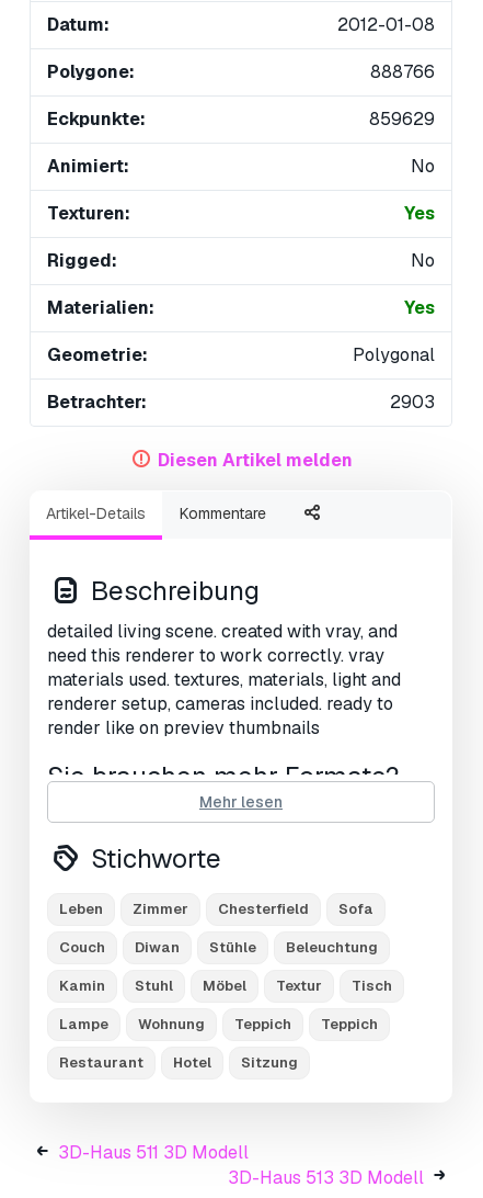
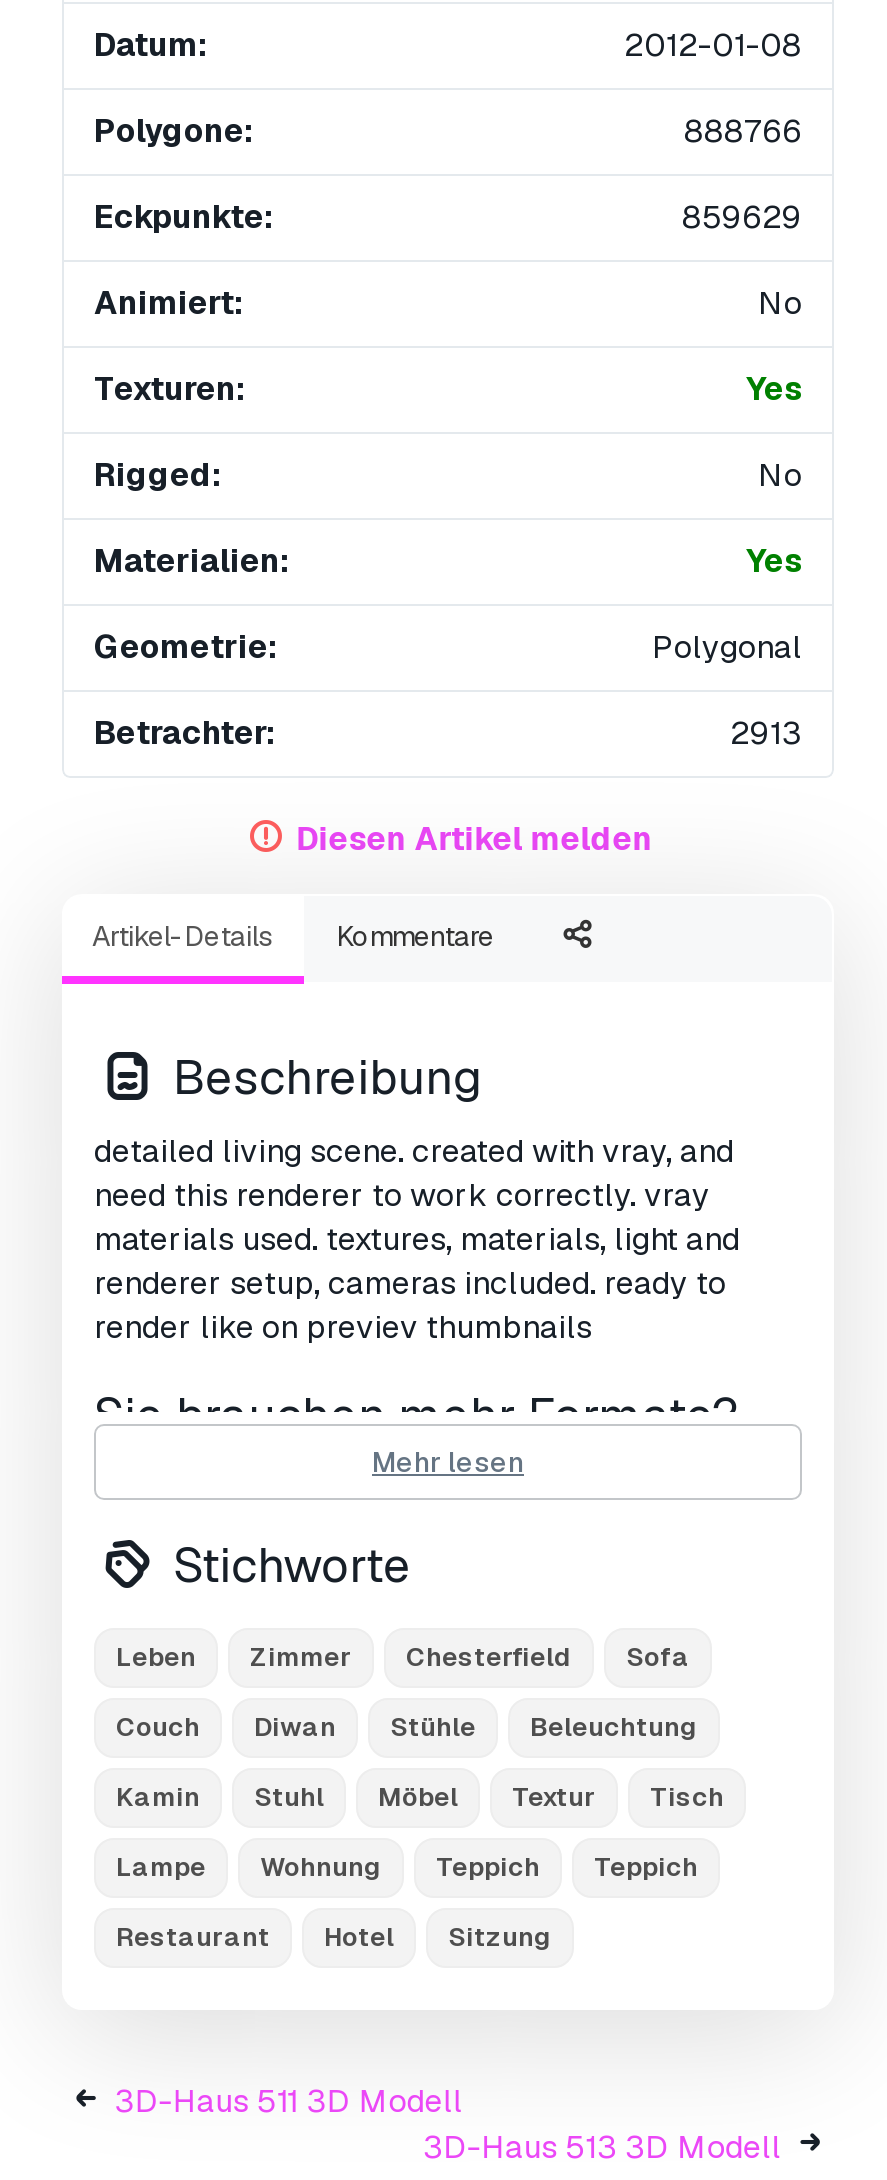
[390,391,435,414] 2903 -> [730,712,802,754] 2913

